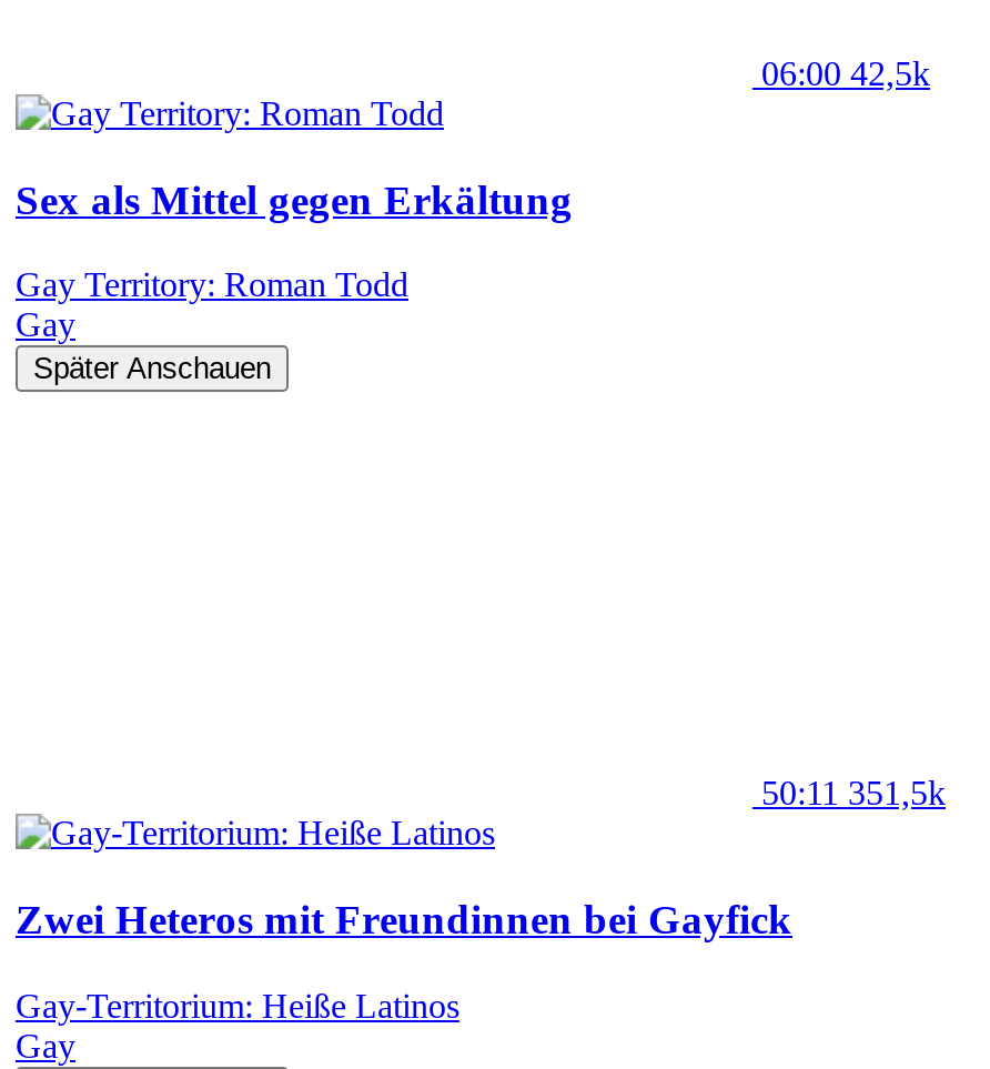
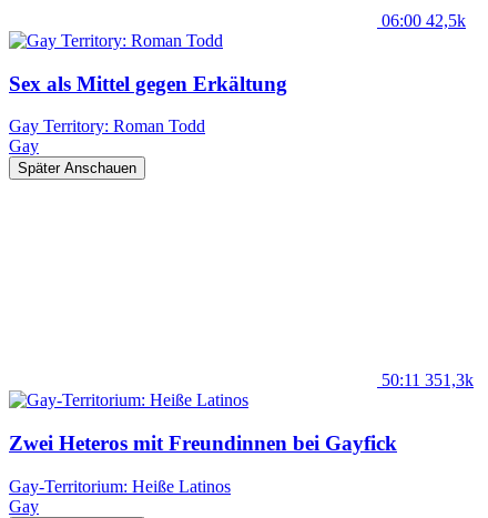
[761,774,946,812] 50:11 351,5k -> [382,371,474,390] 50:11 351,3k

